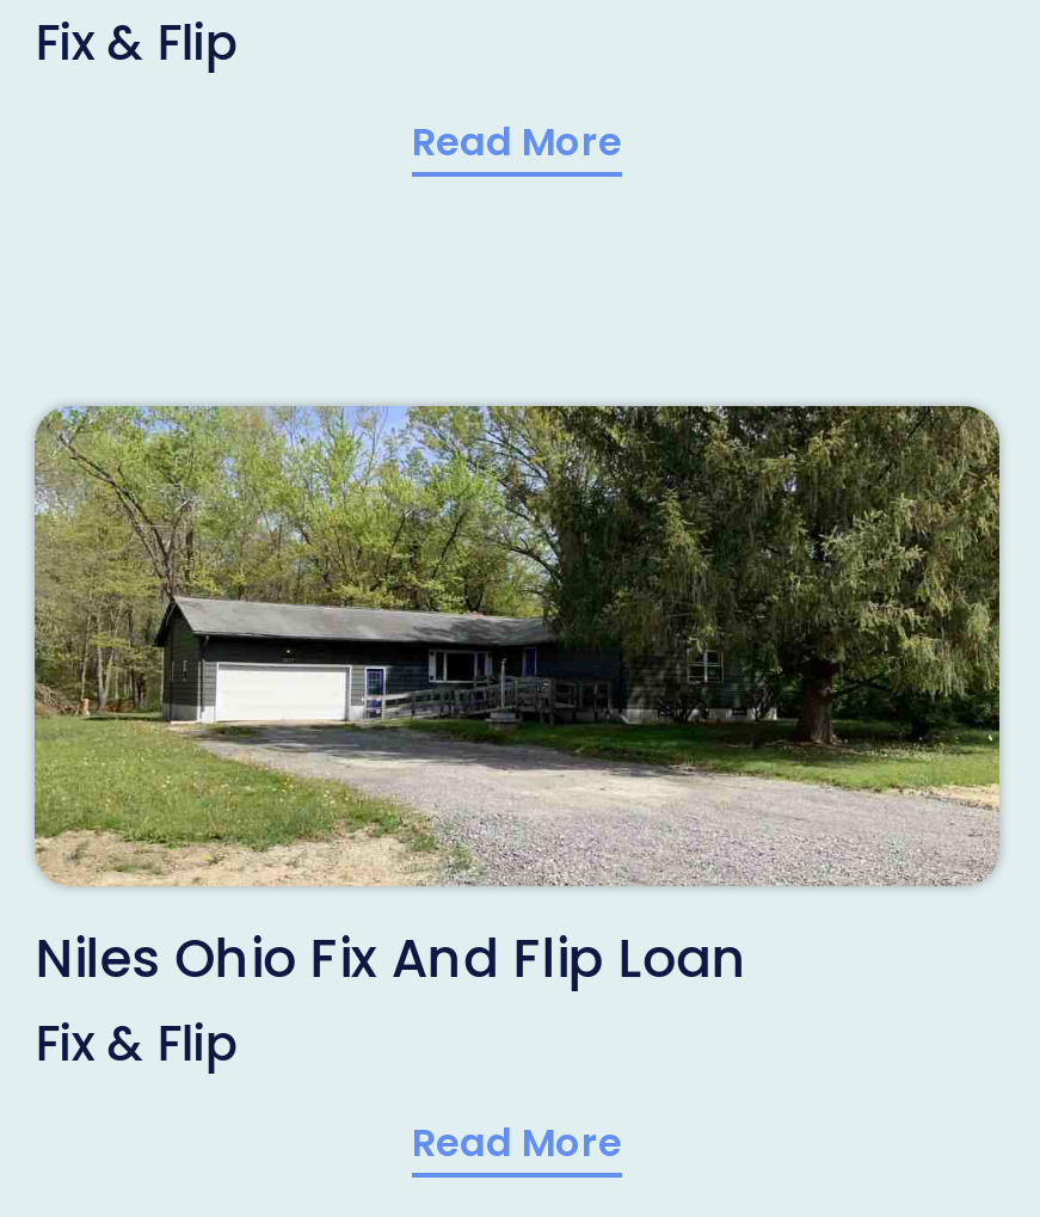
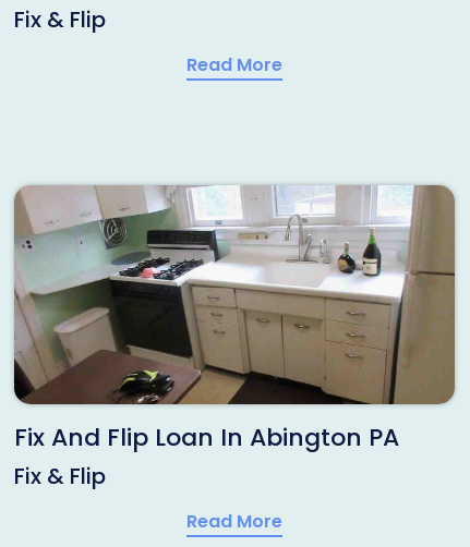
[32,404,999,997] [image] | Niles Ohio Fix And Flip Loan -> [13,185,456,455] [image] | Fix And Flip Loan In Abington PA

